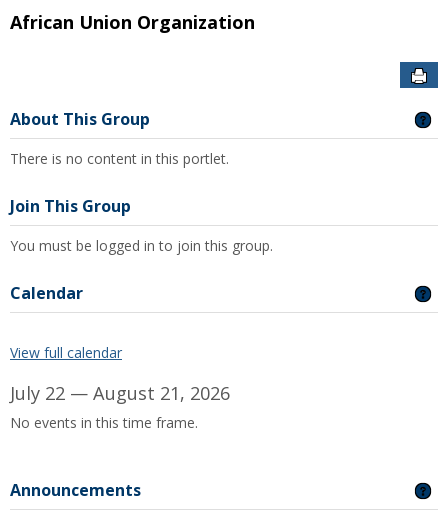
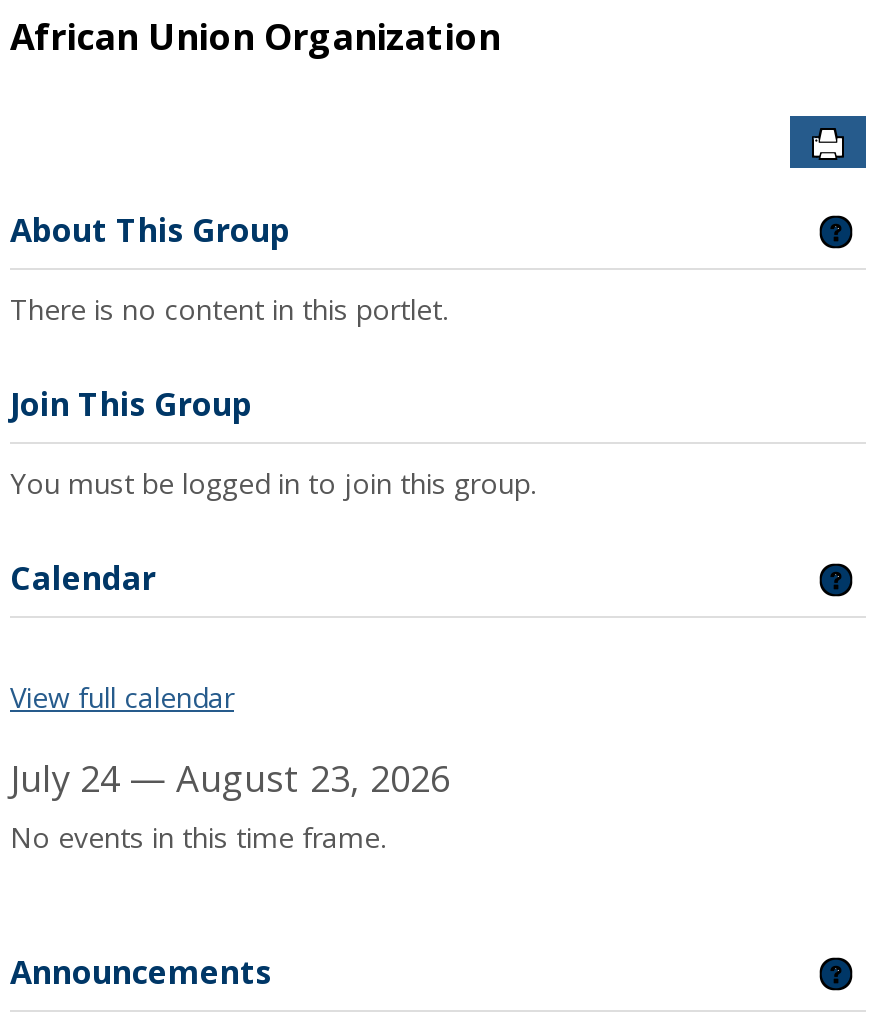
[10,381,230,405] July 22 — August 21, 2026 -> [10,753,450,801] July 24 — August 23, 2026

